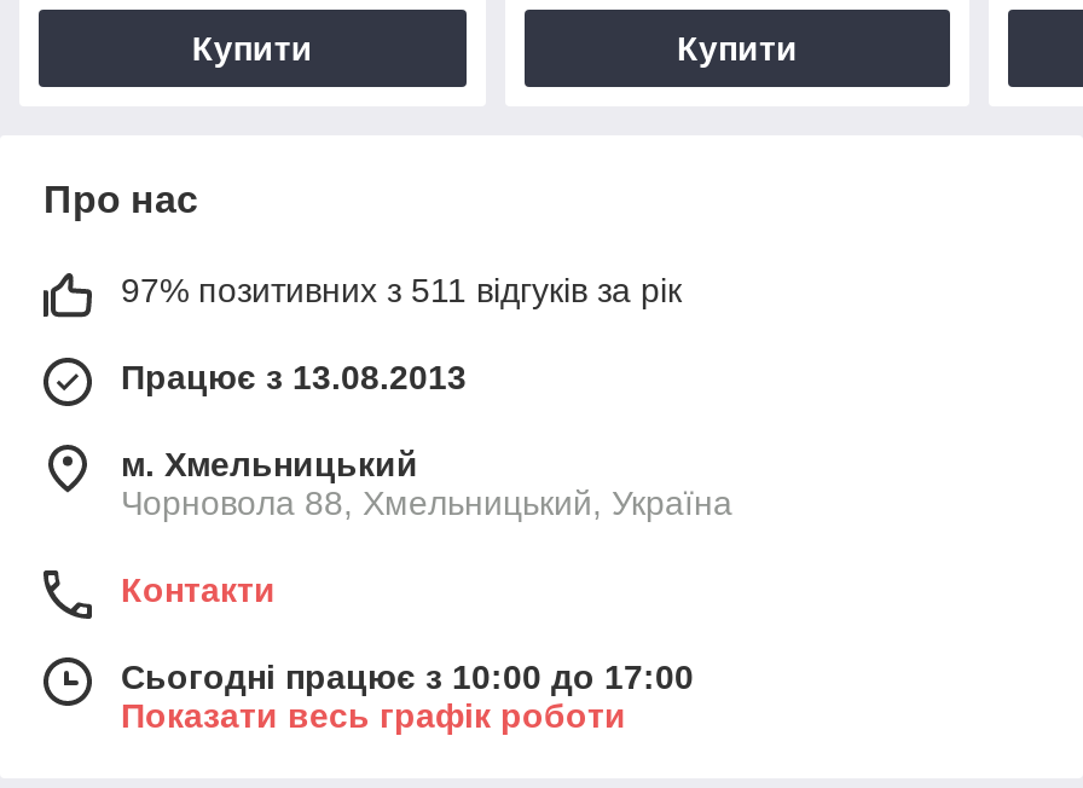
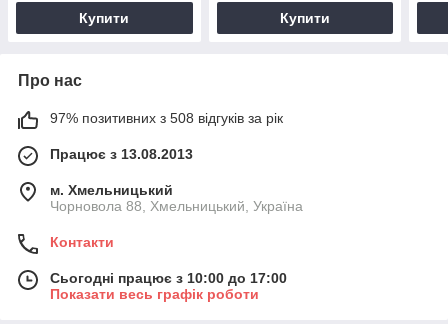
[121,270,682,309] 97% позитивних з 511 відгуків за рік -> [50,110,283,126] 97% позитивних з 508 відгуків за рік

